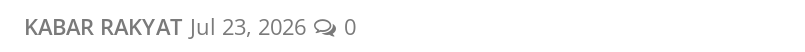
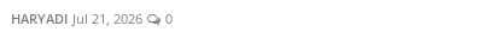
[24,11,306,41] KABAR RAKYAT Jul 23, 2026 -> [11,9,142,27] HARYADI Jul 21, 2026

